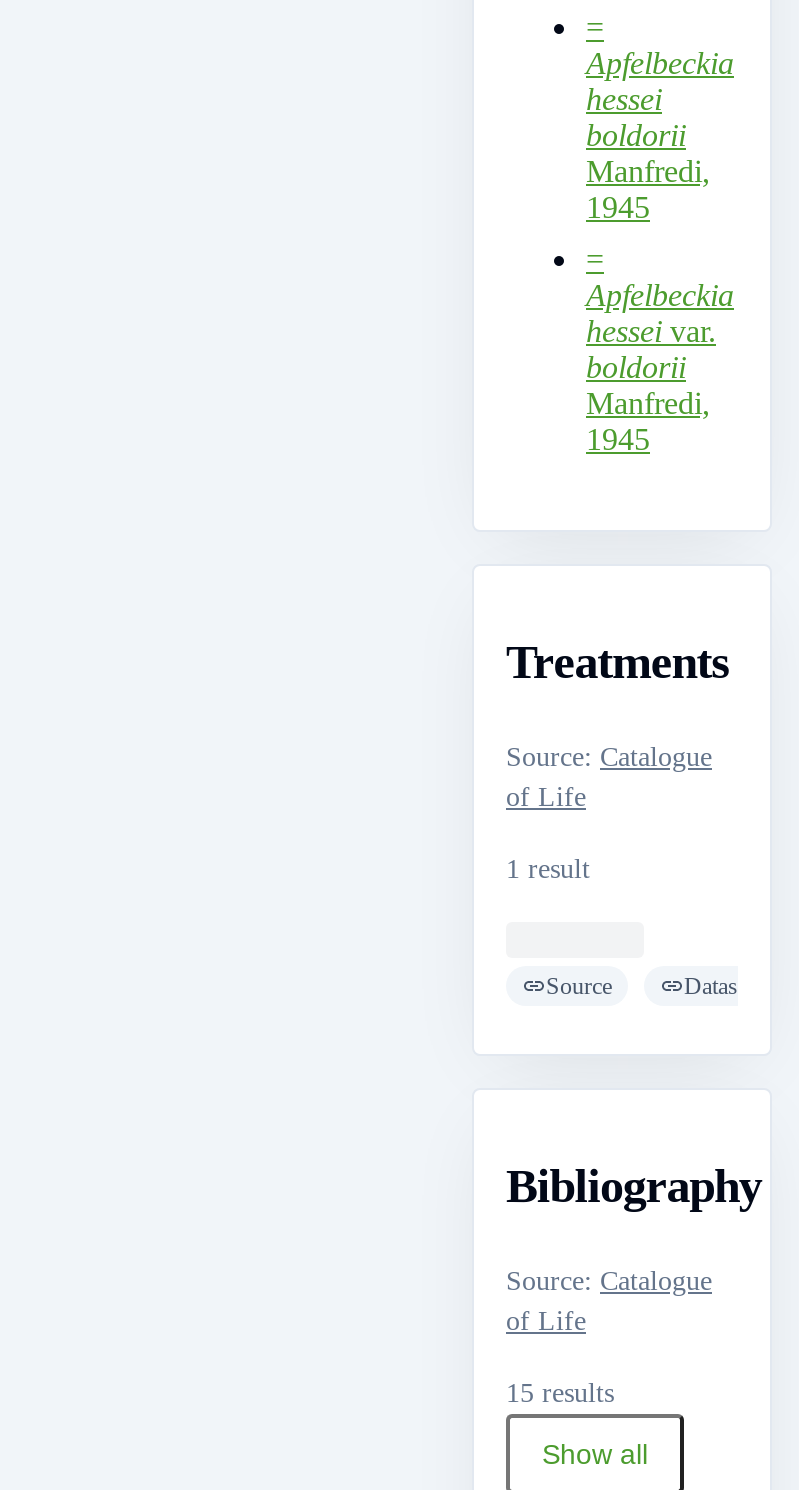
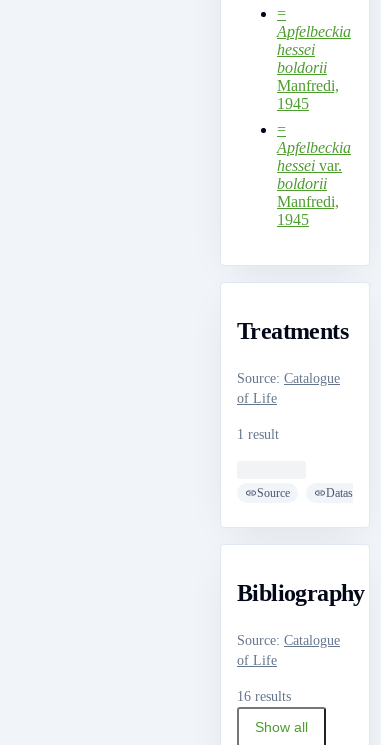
[506,1378,614,1408] 15 results -> [237,689,291,704] 16 results

